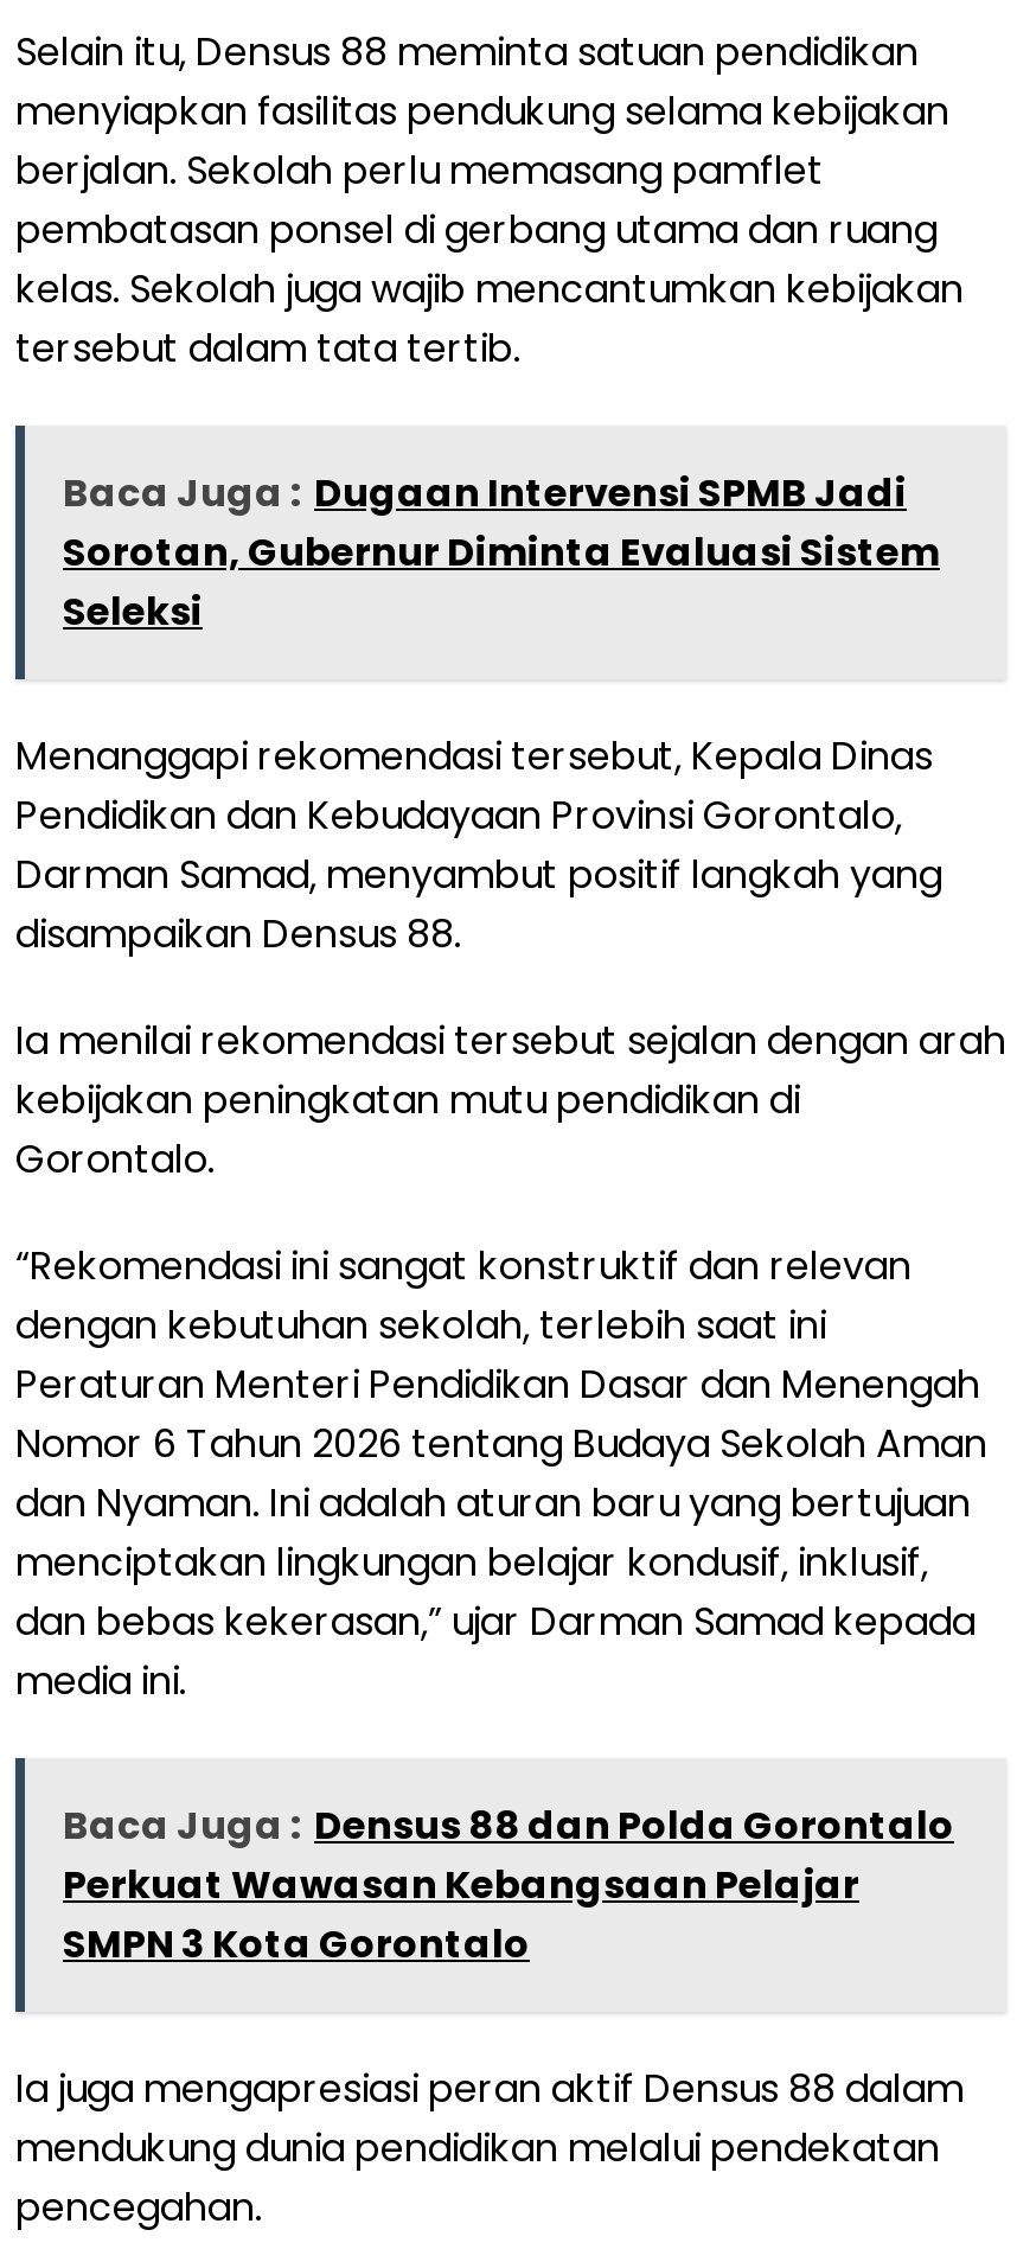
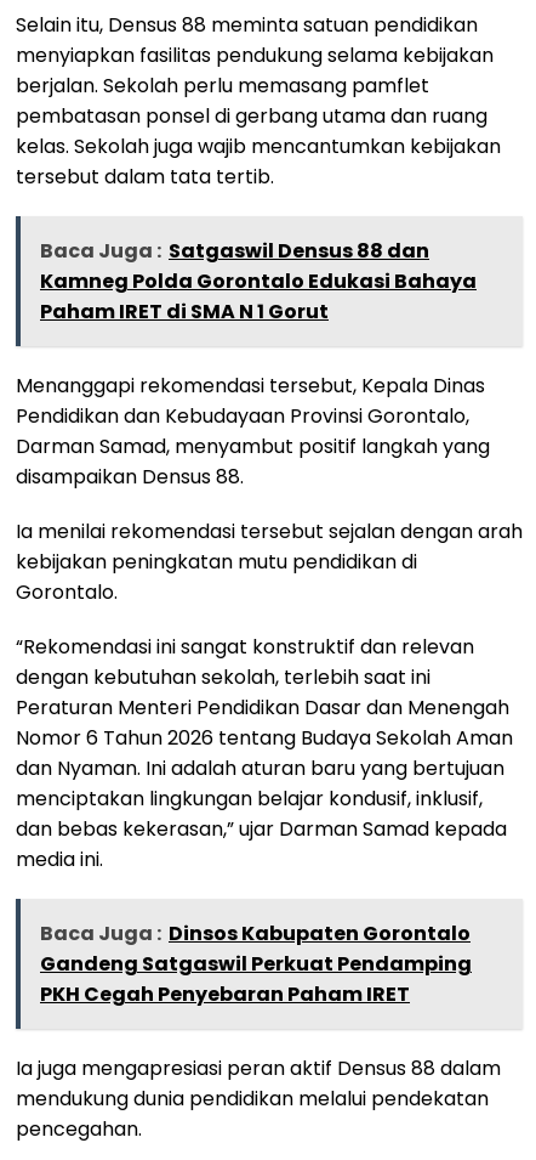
[63,467,940,640] Baca Juga : Dugaan Intervensi SPMB Jadi | Sorotan, Gubernur Diminta Evaluasi Sistem | Seleksi -> [40,237,477,326] Baca Juga : Satgaswil Densus 88 dan | Kamneg Polda Gorontalo Edukasi Bahaya | Paham IRET di SMA N 1 Gorut
[63,1800,954,1973] Baca Juga : Densus 88 dan Polda Gorontalo | Perkuat Wawasan Kebangsaan Pelajar | SMPN 3 Kota Gorontalo -> [40,920,472,1009] Baca Juga : Dinsos Kabupaten Gorontalo | Gandeng Satgaswil Perkuat Pendamping | PKH Cegah Penyebaran Paham IRET

